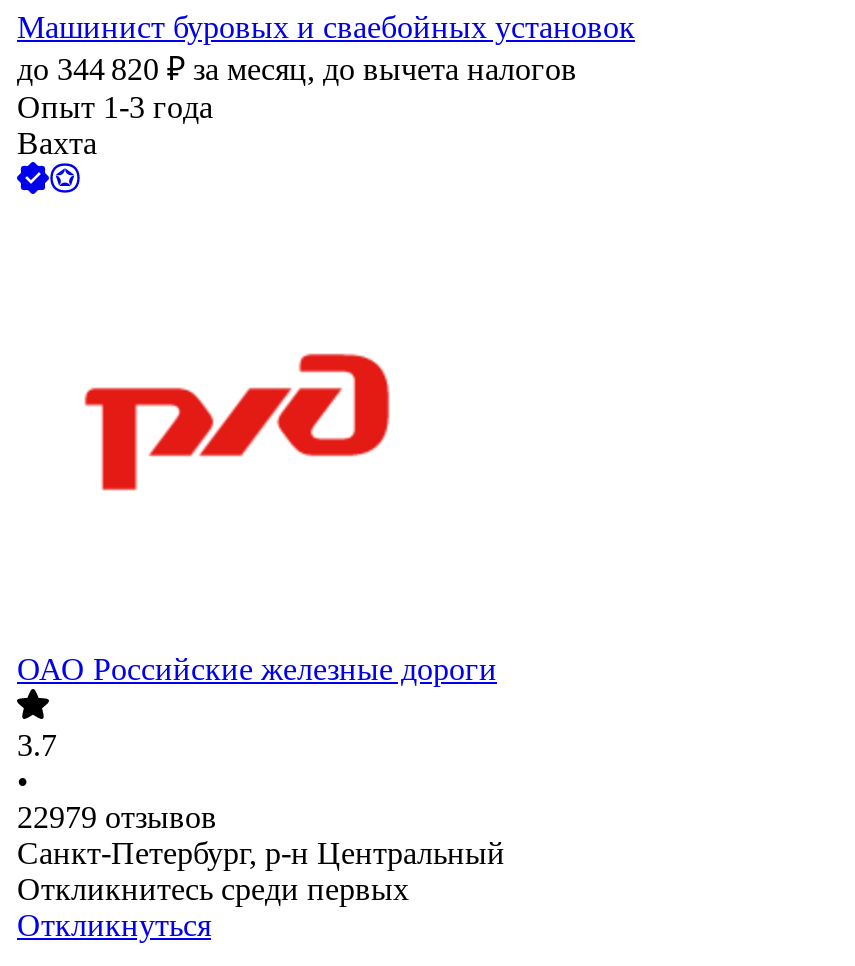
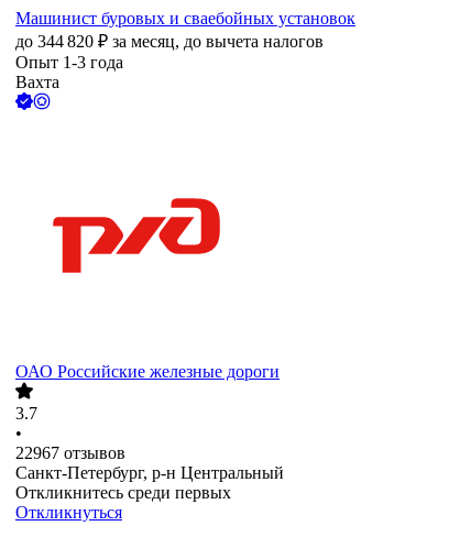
[17,801,217,835] 22979 отзывов -> [15,444,125,463] 22967 отзывов

